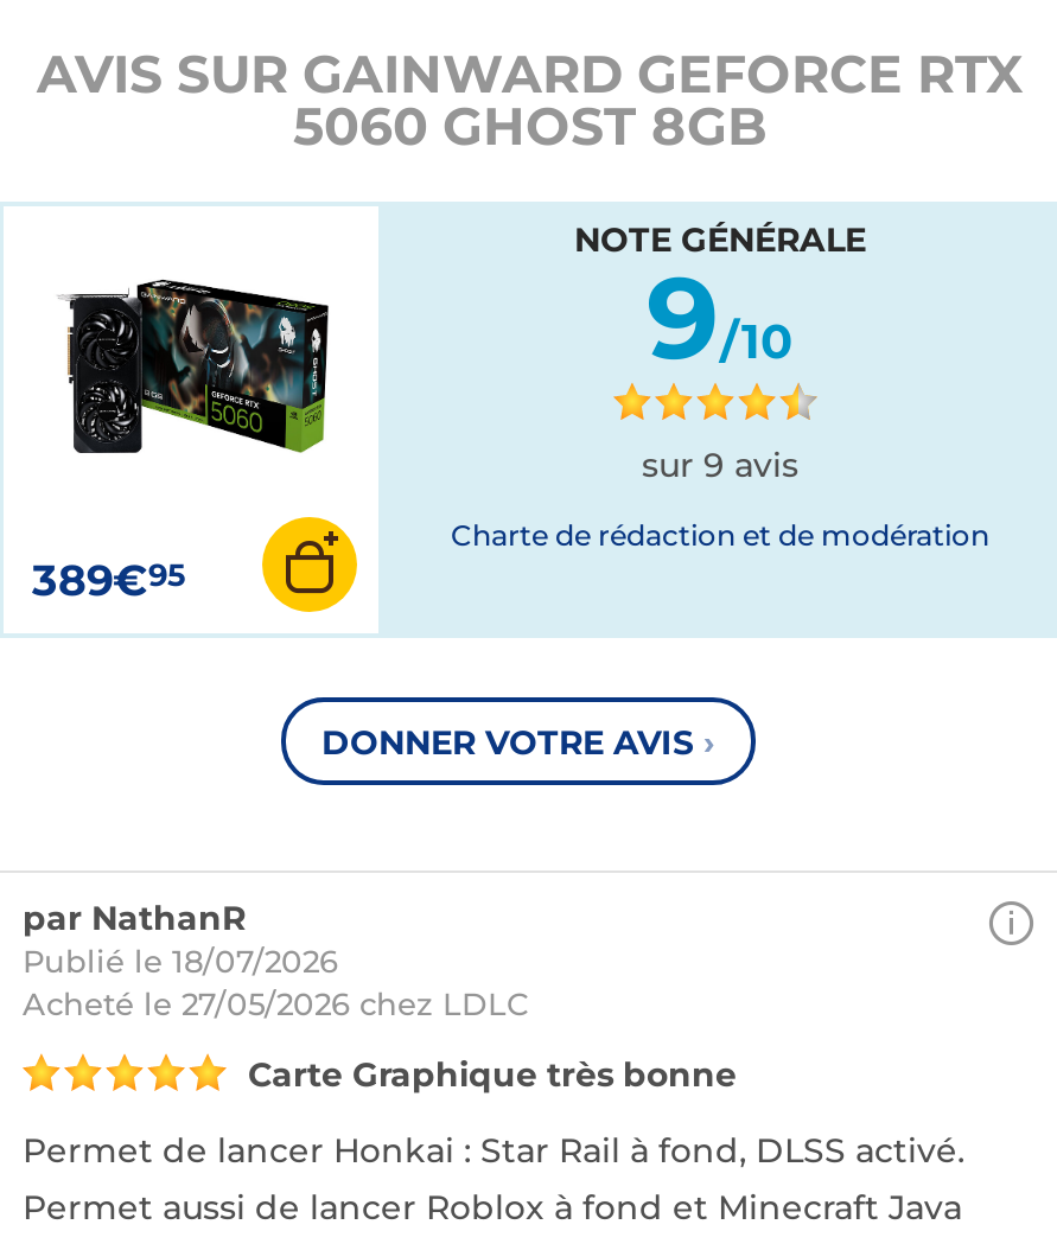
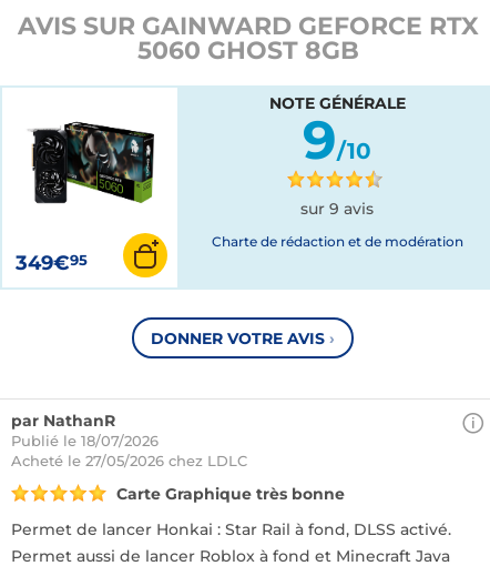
[32,555,186,607] 389€95 -> [16,251,88,275] 349€95

